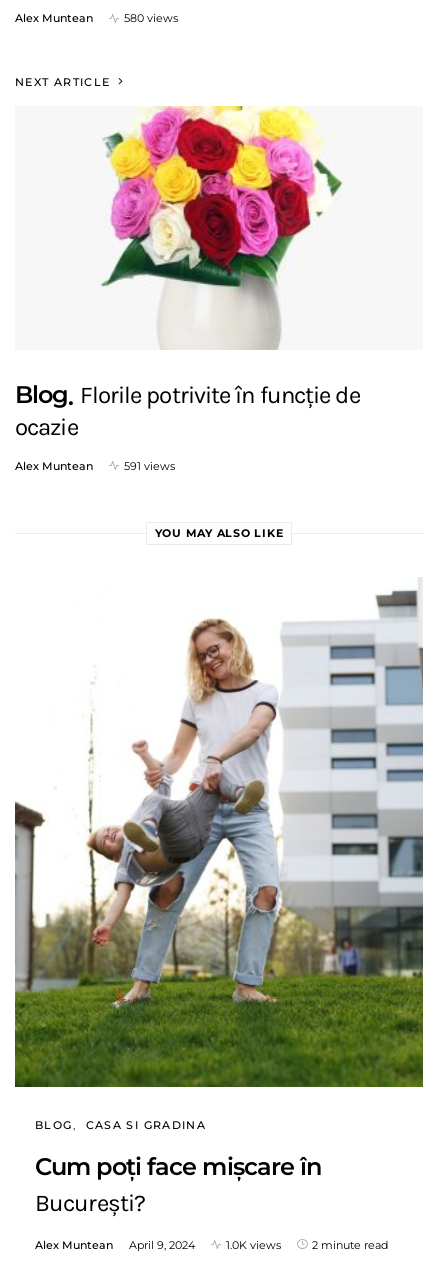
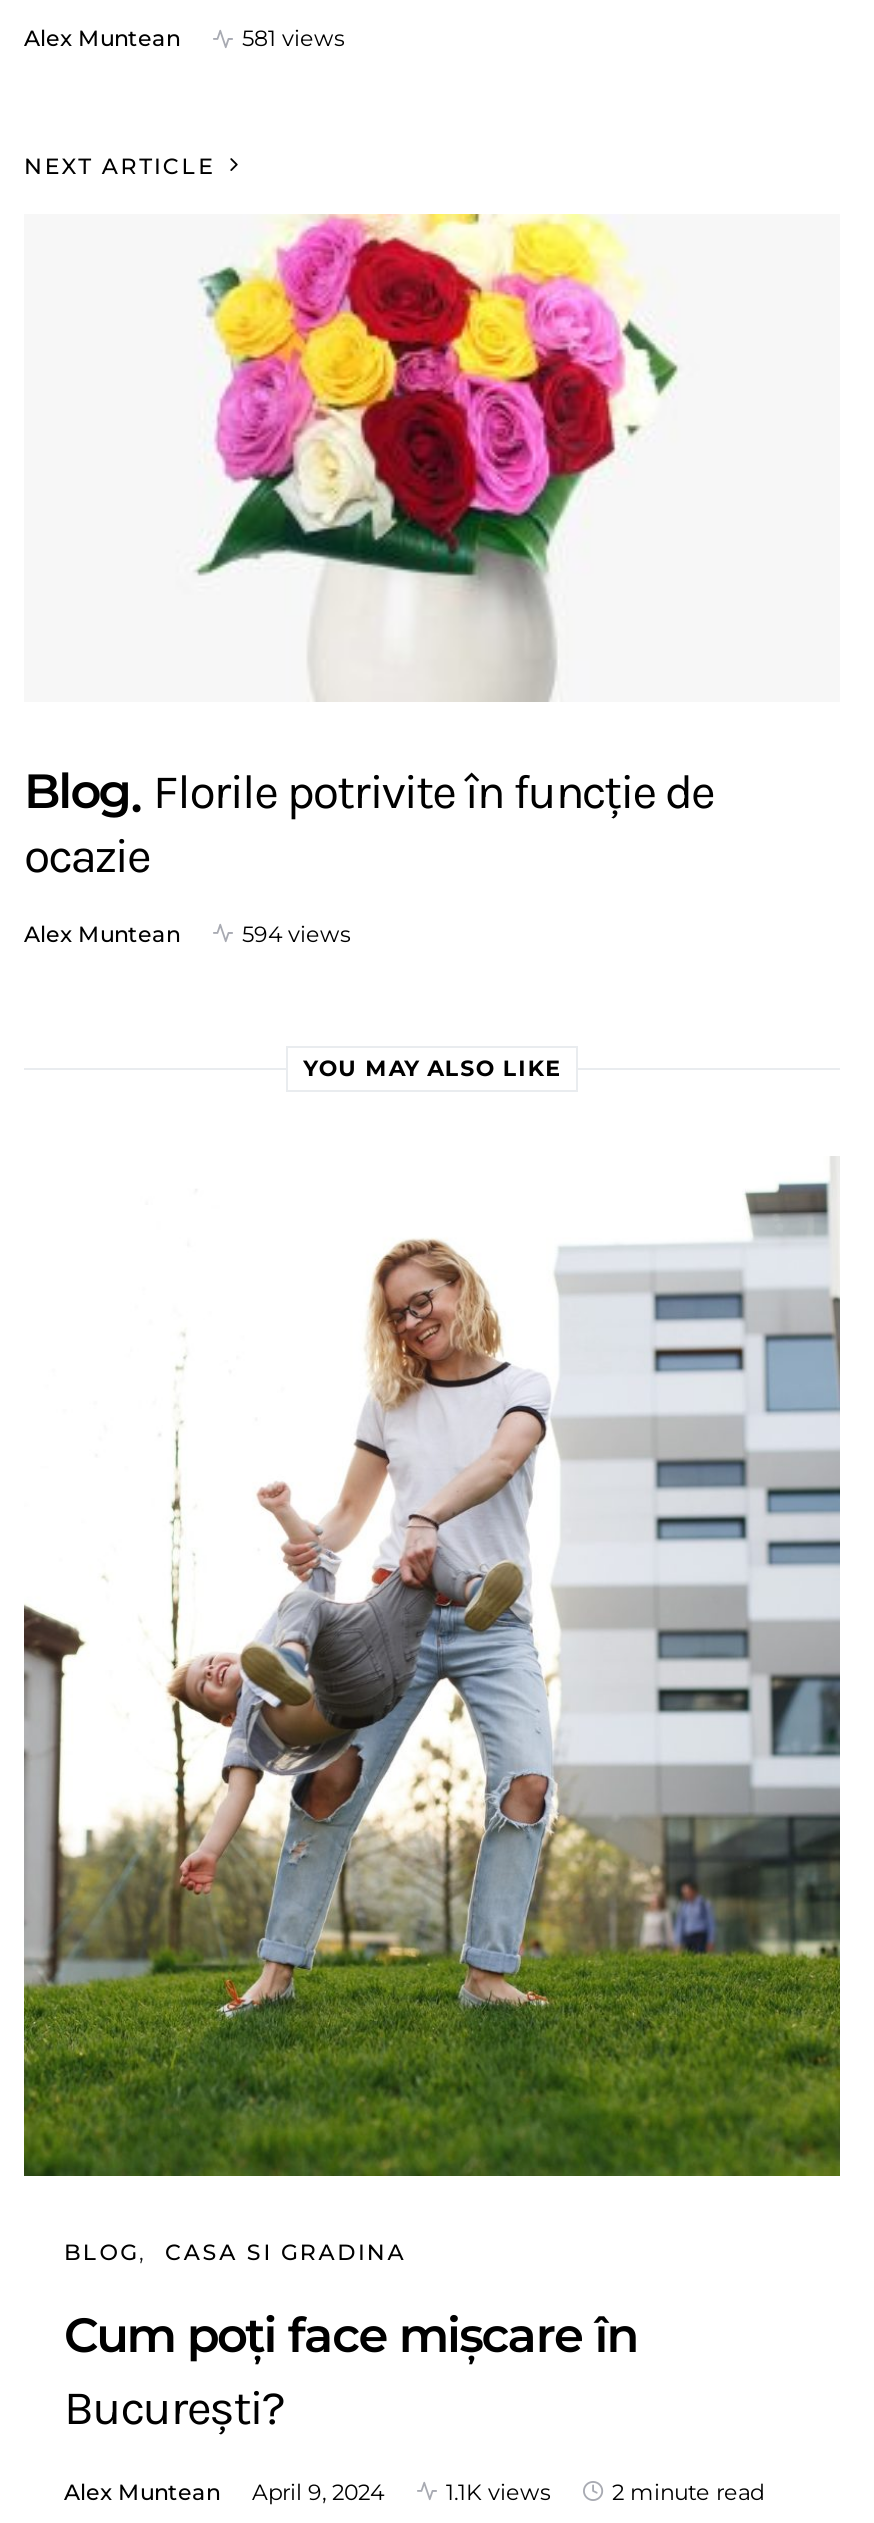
[124,11,178,25] 580 views -> [242,25,344,53] 581 views
[124,459,175,473] 591 views -> [242,920,350,948] 594 views
[226,1238,281,1252] 1.0K views -> [446,2478,550,2506] 1.1K views

